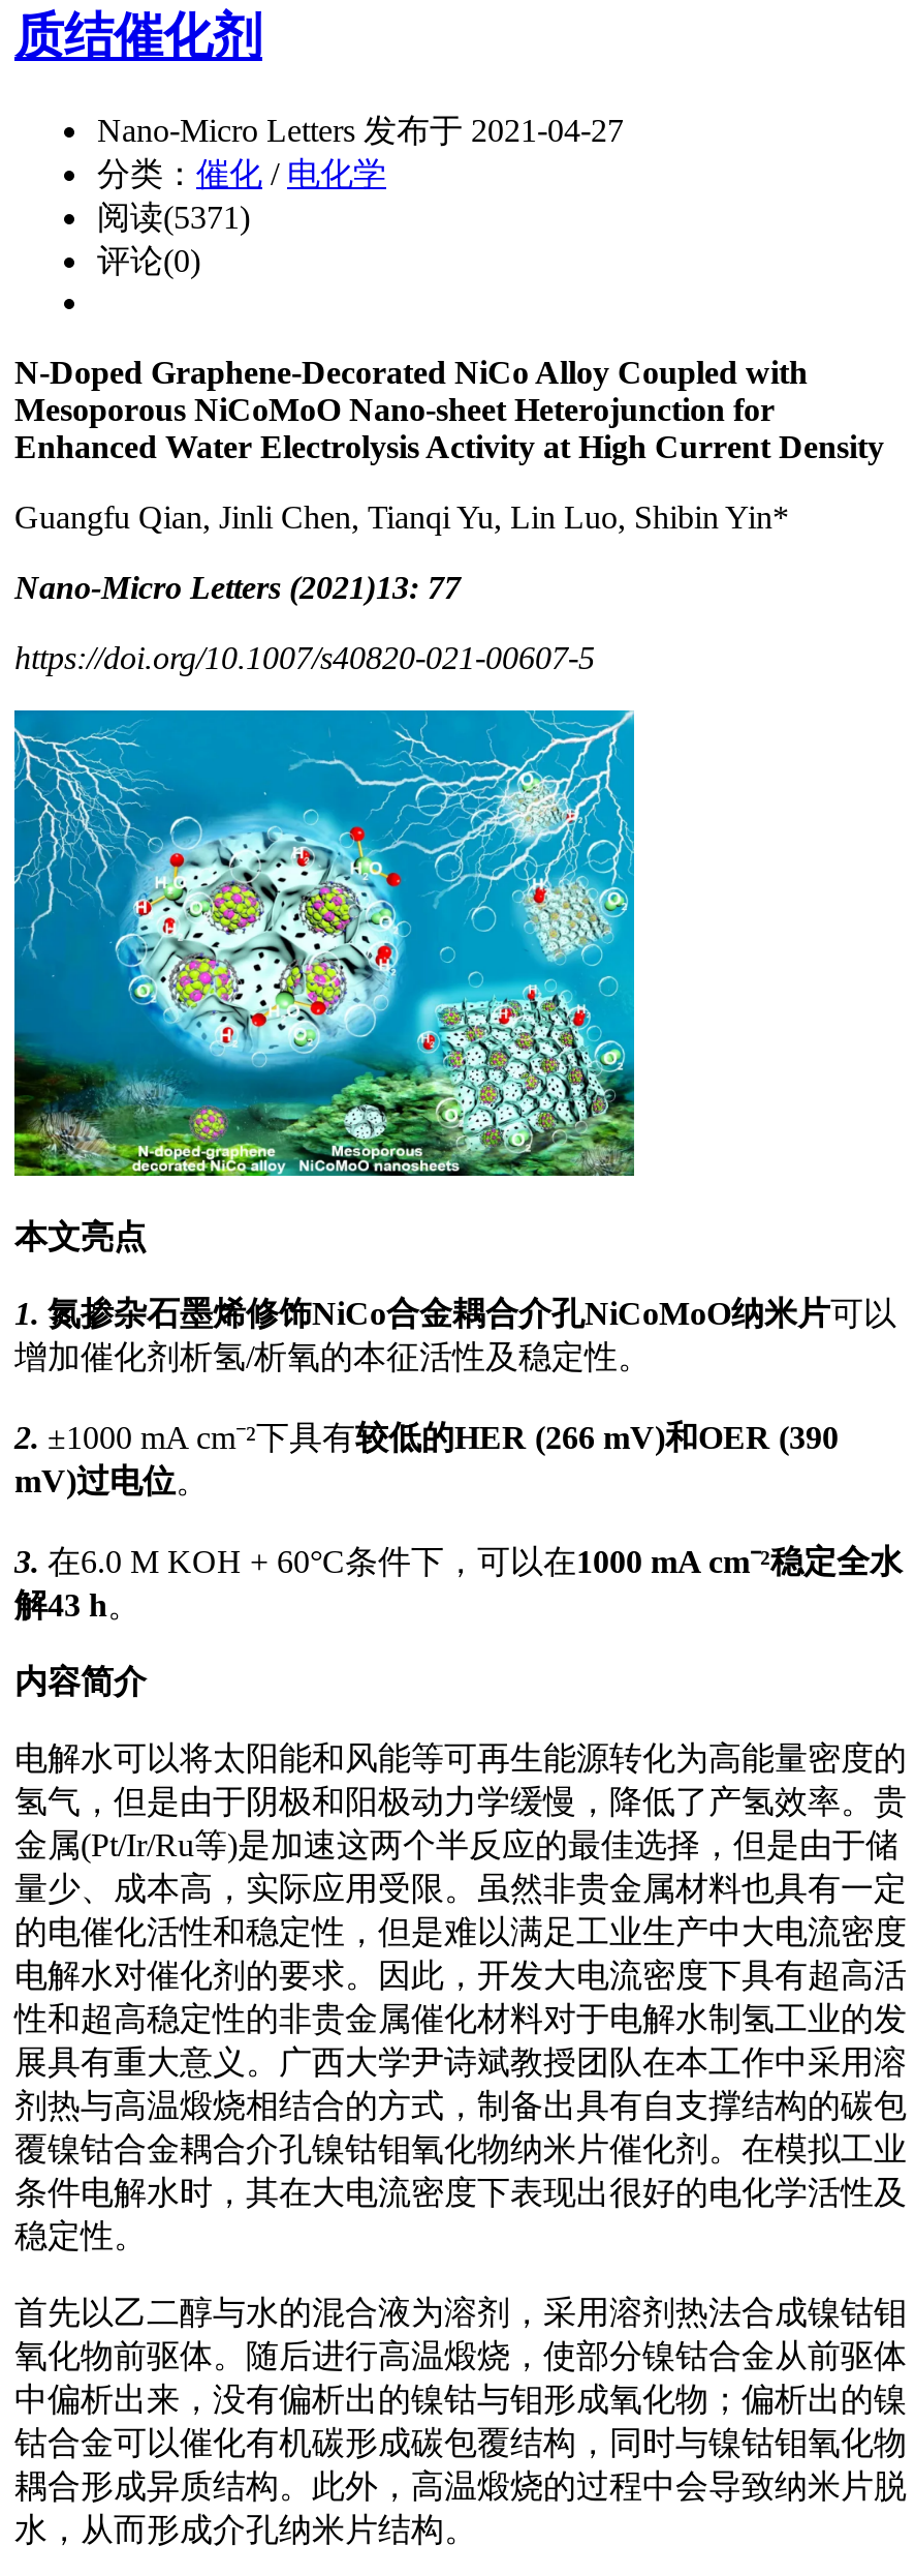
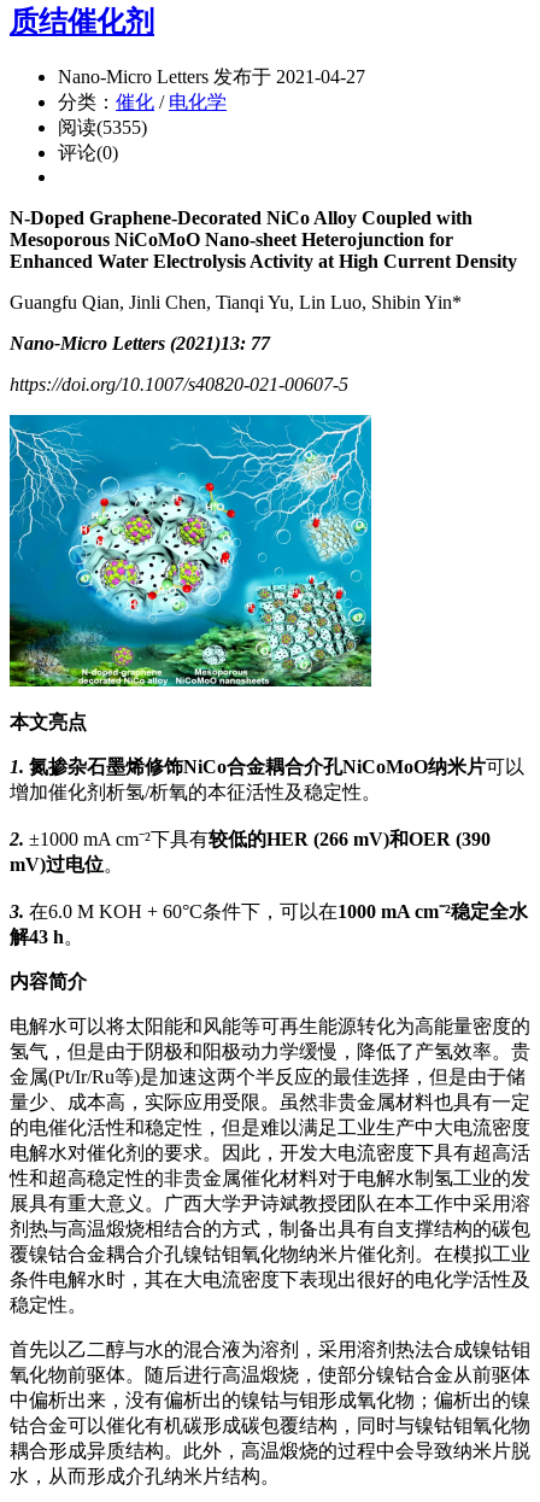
[97,199,250,234] 阅读(5371) -> [58,117,147,137] 阅读(5355)

